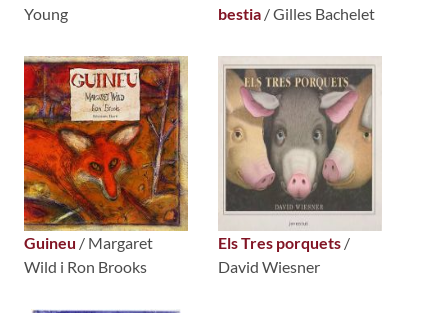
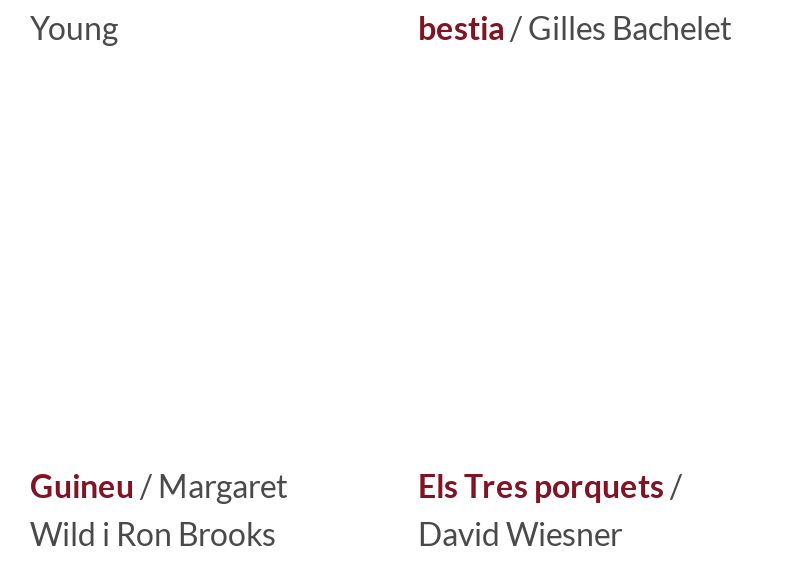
[23,55,189,232] [image] -> none
[218,56,382,231] [image] -> none

